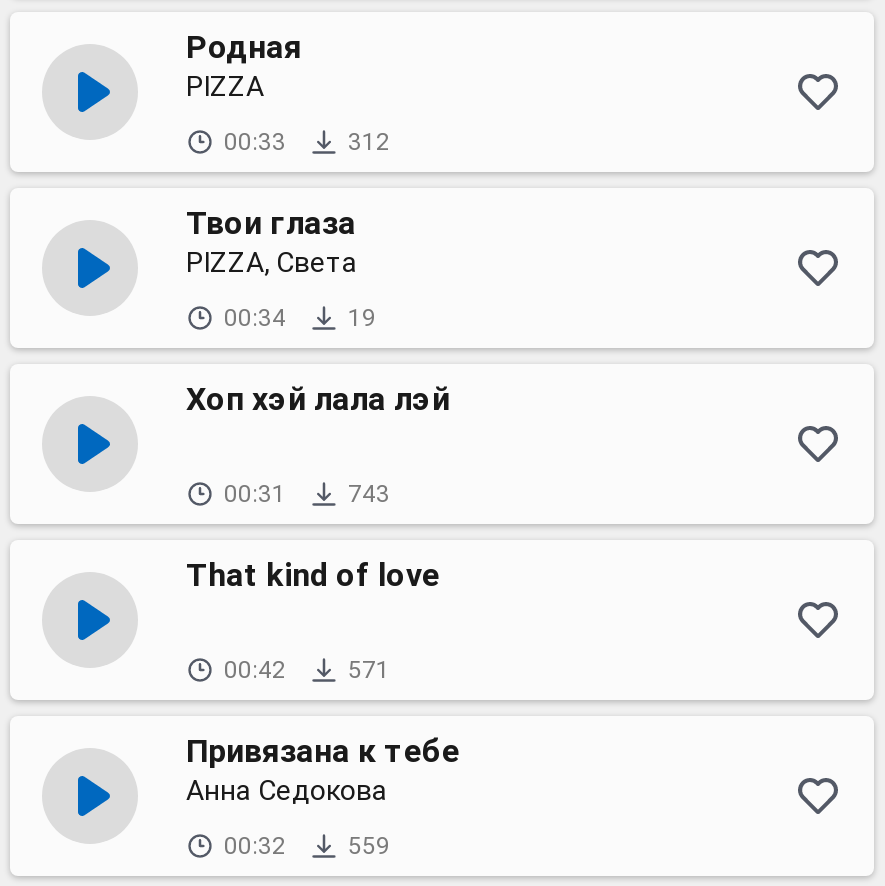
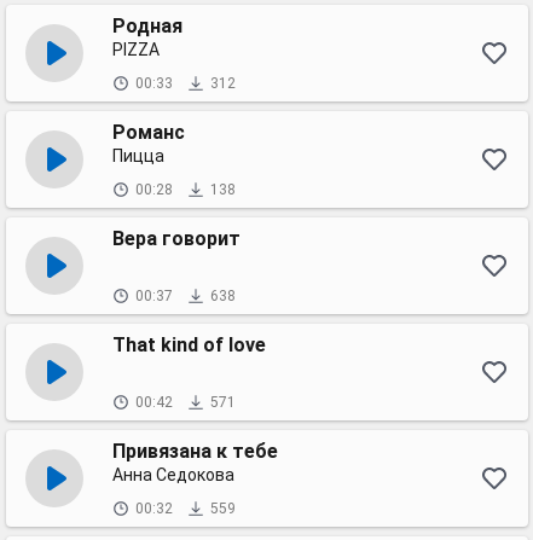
[186,204,358,278] Твои глаза | PIZZA, Света -> [112,121,185,166] Романс | Пицца
[224,304,376,332] 00:34 | 19 -> [135,181,236,198] 00:28 | 138
[186,380,450,418] Хоп хэй лала лэй -> [112,227,241,250] Вера говорит
[224,480,390,508] 00:31 | 743 -> [135,288,236,304] 00:37 | 638

